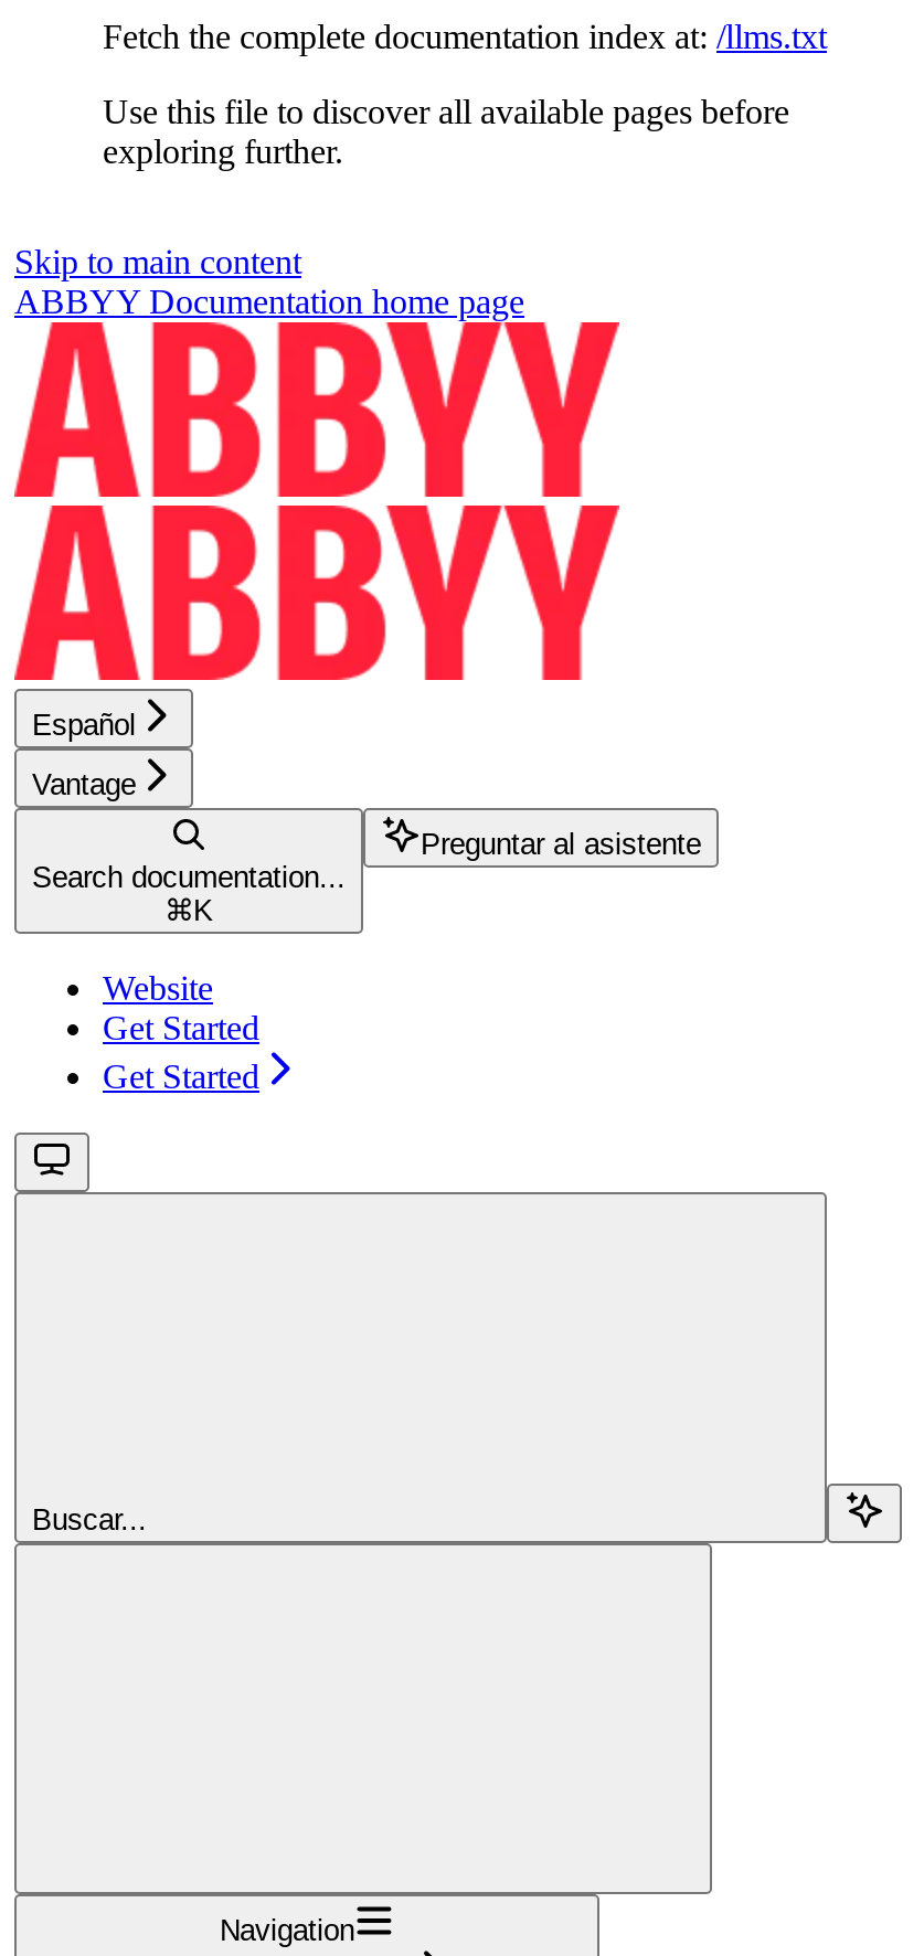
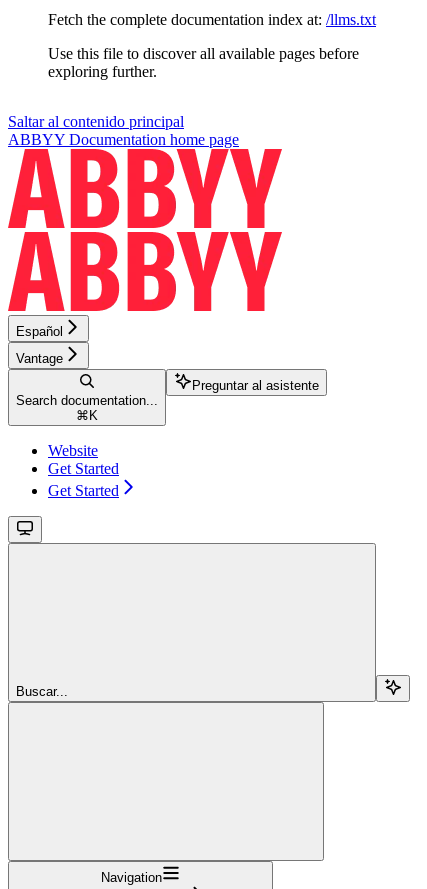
[14,242,301,280] Skip to main content -> [8,113,184,130] Saltar al contenido principal

